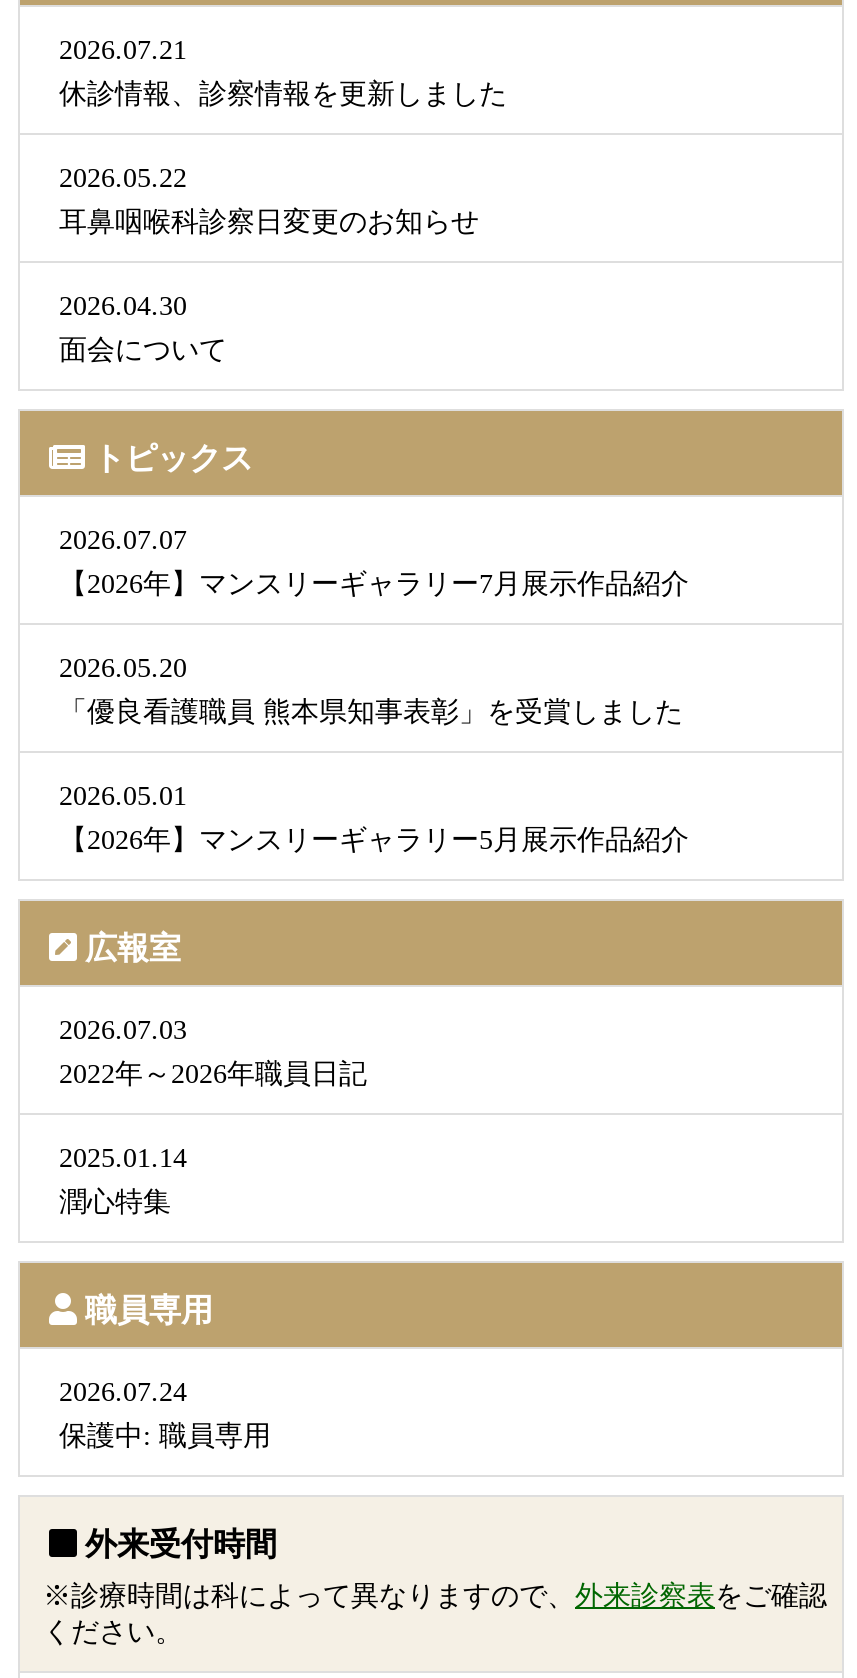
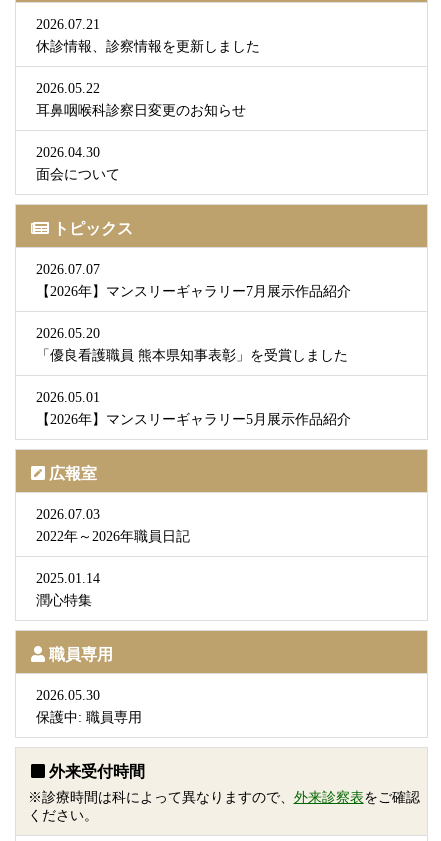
[59,1376,187,1406] 2026.07.24 -> [35,687,99,702] 2026.05.30

